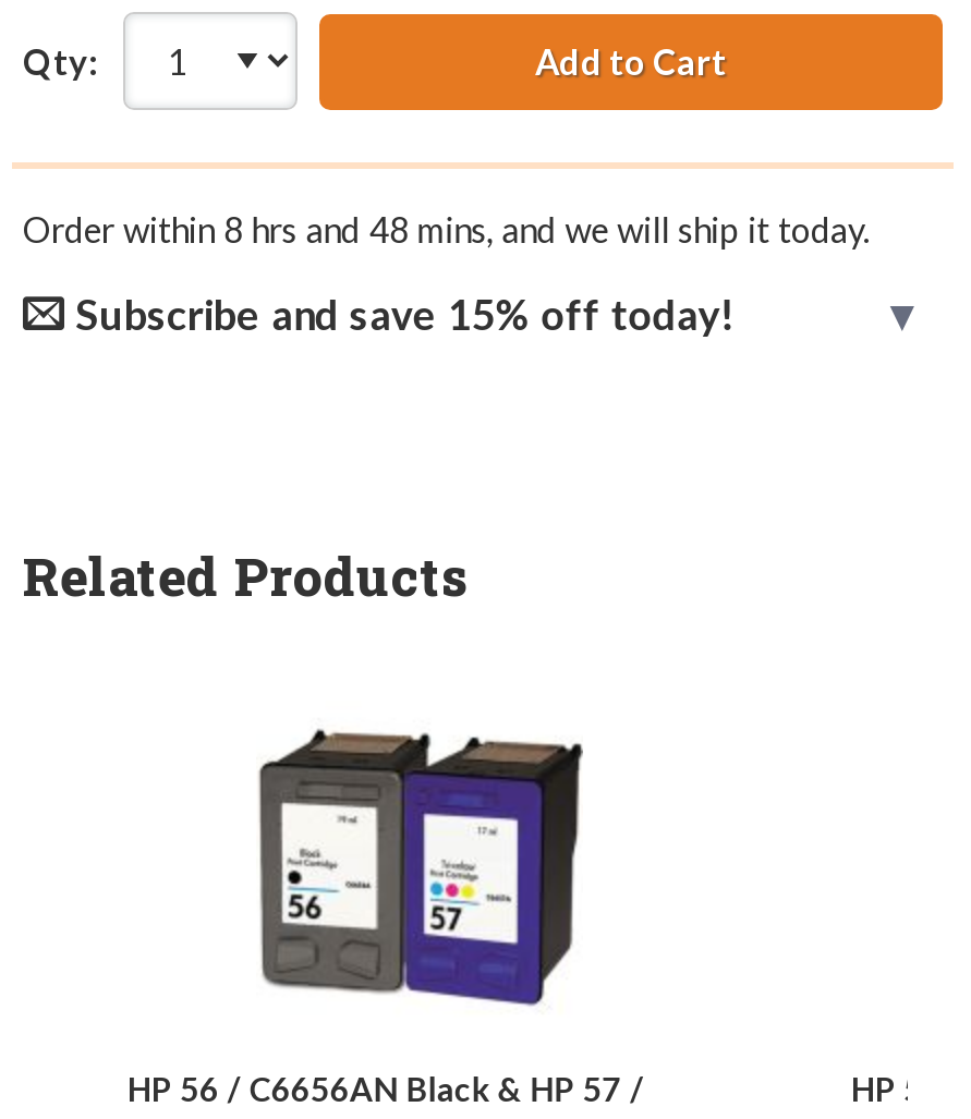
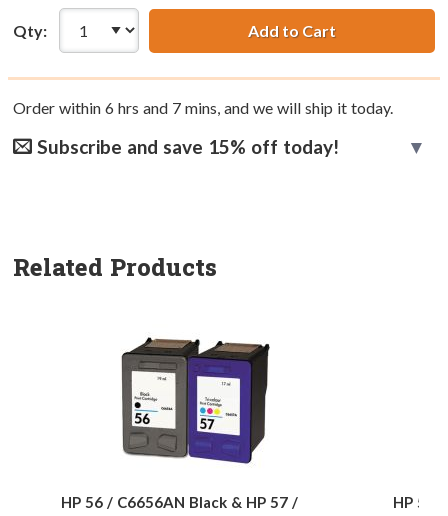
[23,209,870,250] Order within 8 hrs and 48 mins, and we will ship it today. -> [13,98,392,117] Order within 6 hrs and 7 mins, and we will ship it today.

